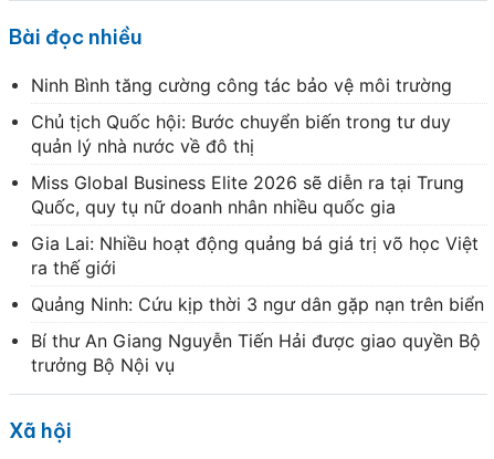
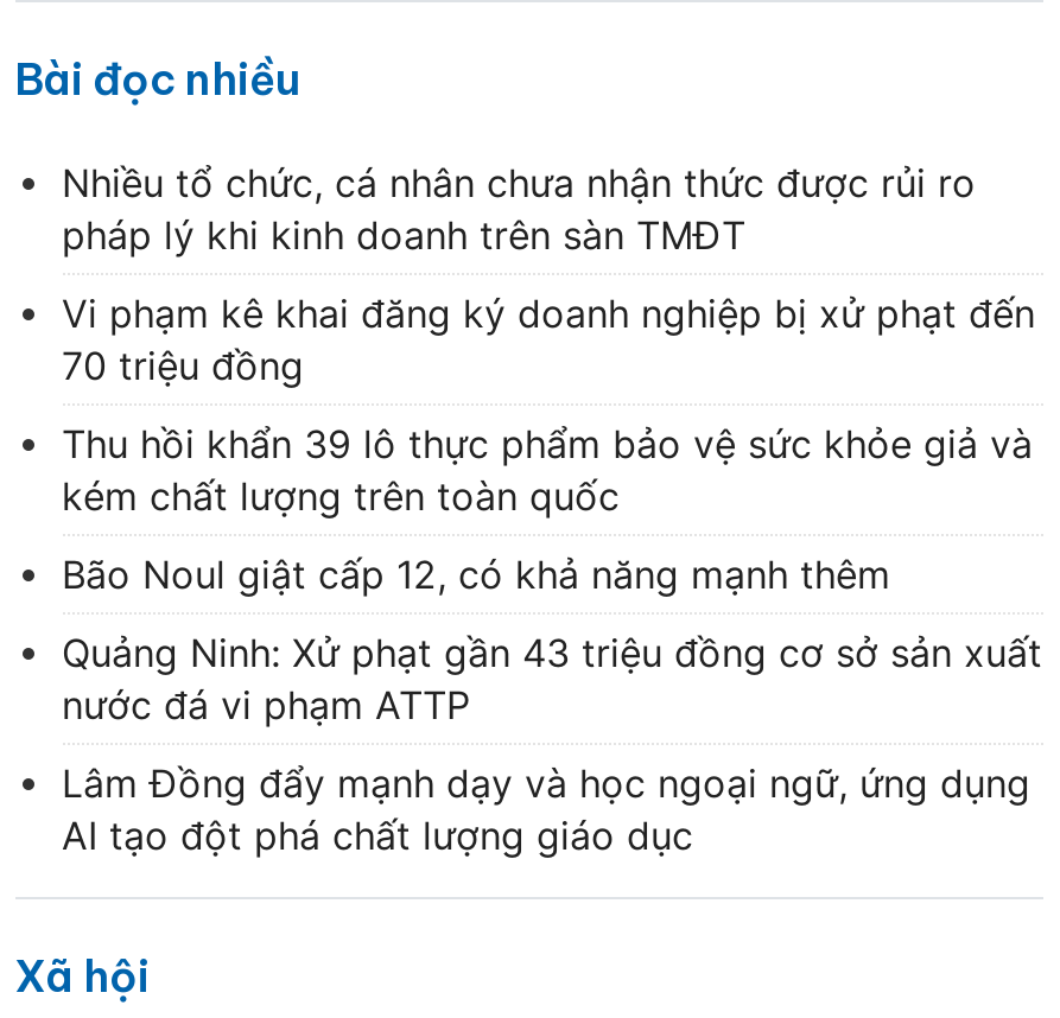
[30,74,451,96] Ninh Bình tăng cường công tác bảo vệ môi trường -> [62,159,976,259] Nhiều tổ chức, cá nhân chưa nhận thức được rủi ro | pháp lý khi kinh doanh trên sàn TMĐT
[30,111,450,157] Chủ tịch Quốc hội: Bước chuyển biến trong tư duy | quản lý nhà nước về đô thị -> [62,290,1035,390] Vi phạm kê khai đăng ký doanh nghiệp bị xử phạt đến | 70 triệu đồng
[30,172,464,218] Miss Global Business Elite 2026 sẽ diễn ra tại Trung | Quốc, quy tụ nữ doanh nhân nhiều quốc gia -> [62,420,1033,520] Thu hồi khẩn 39 lô thực phẩm bảo vệ sức khỏe giả và | kém chất lượng trên toàn quốc
[30,232,478,279] Gia Lai: Nhiều hoạt động quảng bá giá trị võ học Việt | ra thế giới -> [62,551,890,598] Bão Noul giật cấp 12, có khả năng mạnh thêm
[30,293,484,315] Quảng Ninh: Cứu kịp thời 3 ngư dân gặp nạn trên biển -> [62,629,1042,729] Quảng Ninh: Xử phạt gần 43 triệu đồng cơ sở sản xuất | nước đá vi phạm ATTP
[30,330,480,376] Bí thư An Giang Nguyễn Tiến Hải được giao quyền Bộ | trưởng Bộ Nội vụ -> [62,760,1030,859] Lâm Đồng đẩy mạnh dạy và học ngoại ngữ, ứng dụng | AI tạo đột phá chất lượng giáo dục

